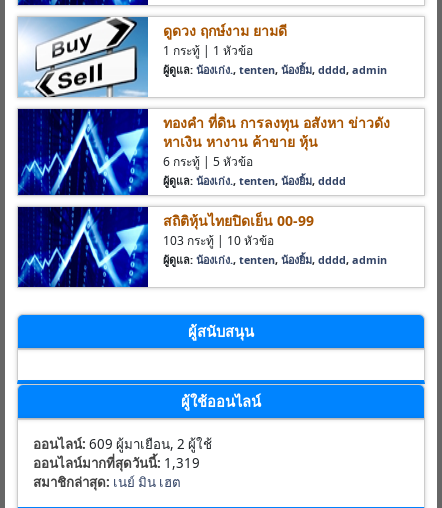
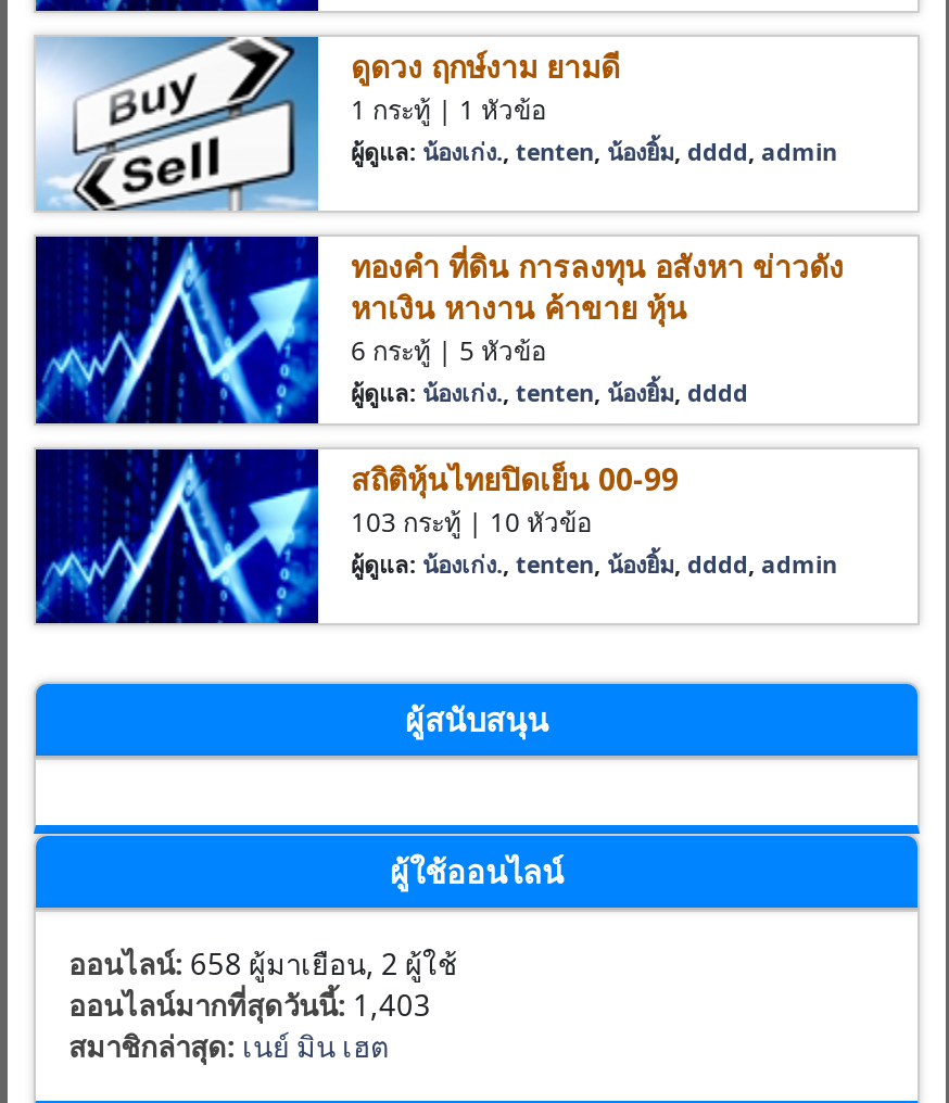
[33,435,212,453] ออนไลน์: 609 ผู้มาเยือน, 2 ผู้ใช้ -> [68,944,457,984] ออนไลน์: 658 ผู้มาเยือน, 2 ผู้ใช้
[33,454,200,472] ออนไลน์มากที่สุดวันนี้: 1,319 -> [68,986,431,1025] ออนไลน์มากที่สุดวันนี้: 1,403

